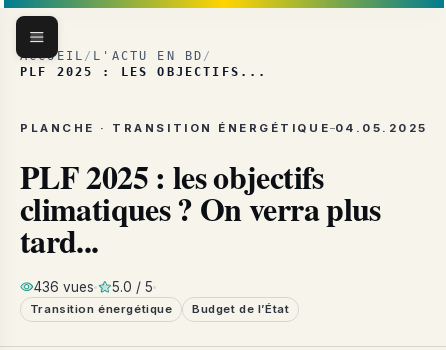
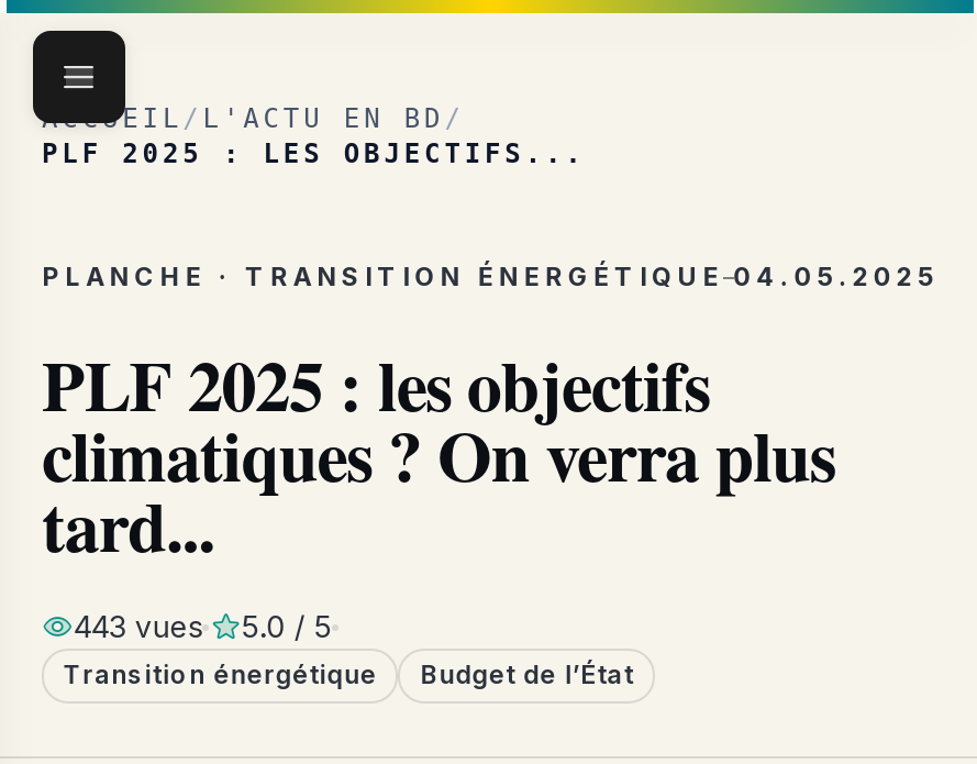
[34,279,153,295] 436 vues 5.0 / 5 -> [73,609,331,644] 443 vues 5.0 / 5

